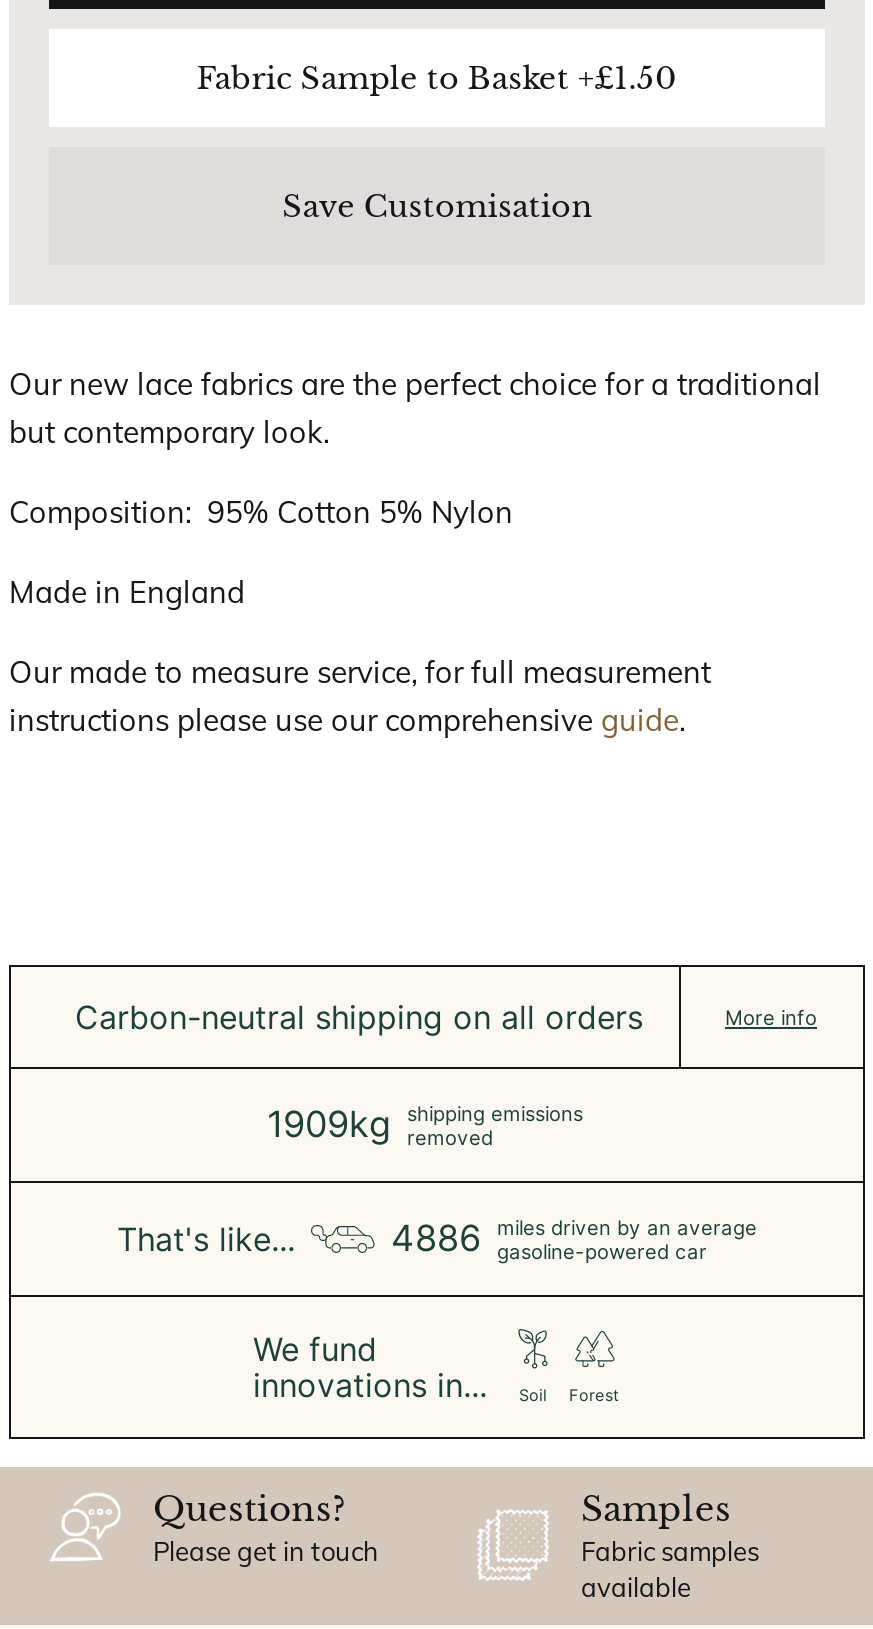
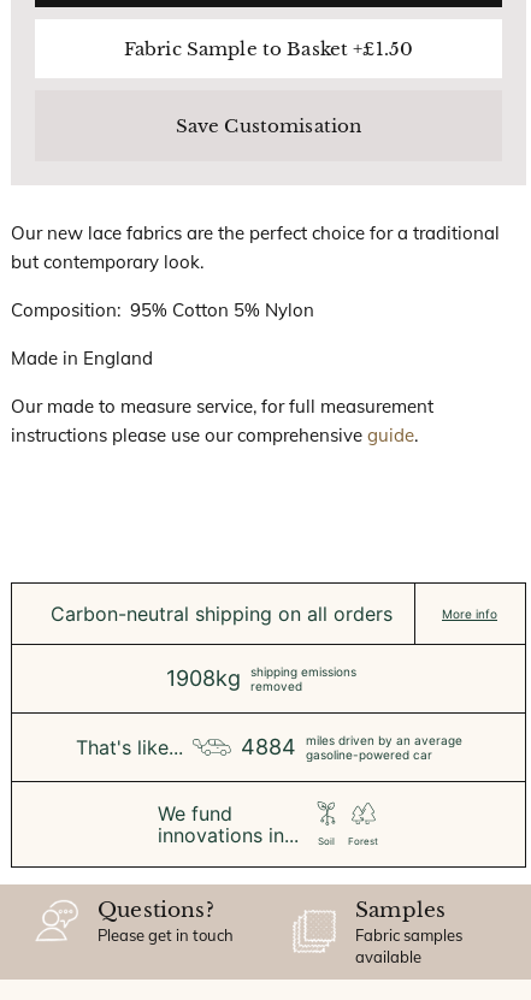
[267,1101,583,1149] 1909kg shipping emissions removed -> [166,664,356,693] 1908kg shipping emissions removed
[391,1215,757,1263] 4886 miles driven by an average gasoline-powered car -> [240,733,462,762] 4884 miles driven by an average gasoline-powered car

